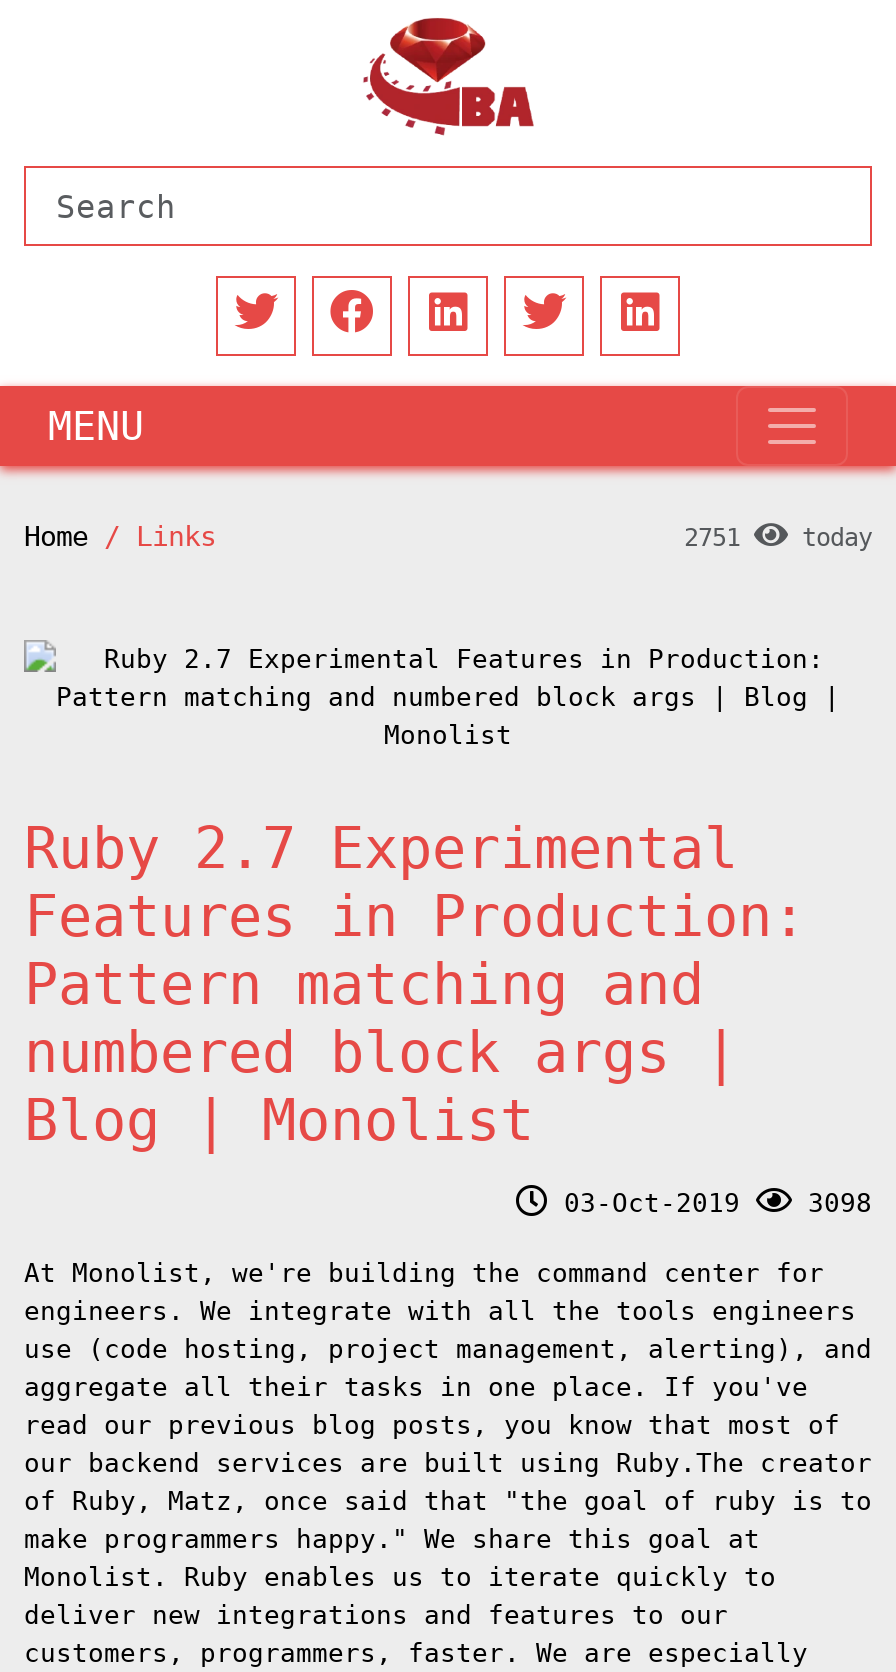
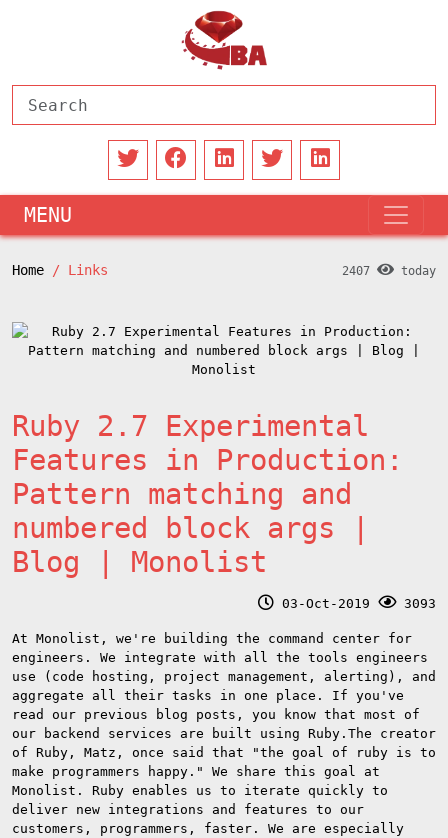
[684,524,872,552] 2751 today -> [342,264,436,278] 2407 today
[548,1188,872,1218] 03-Oct-2019 3098 -> [274,596,436,611] 03-Oct-2019 3093

